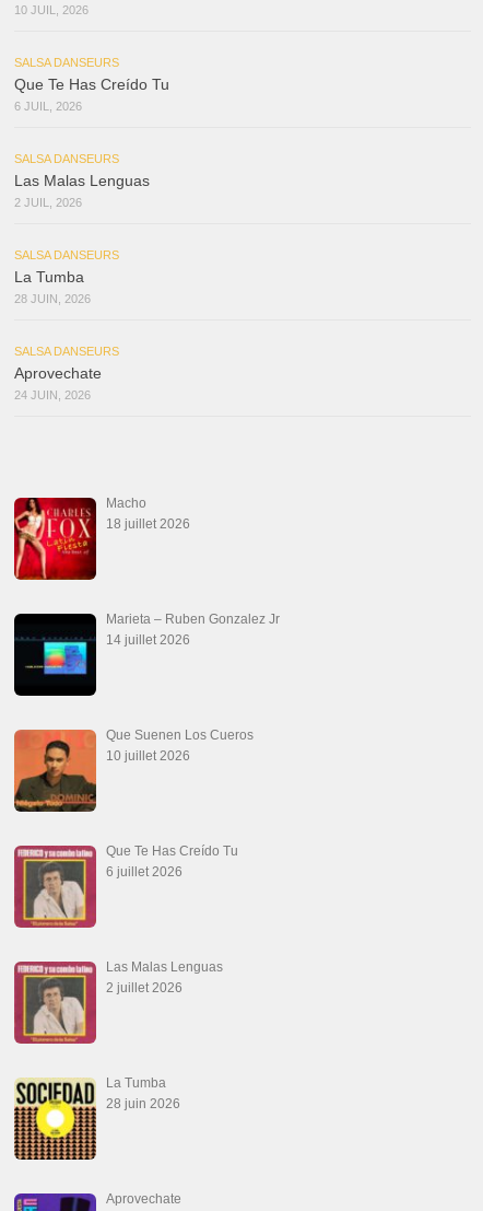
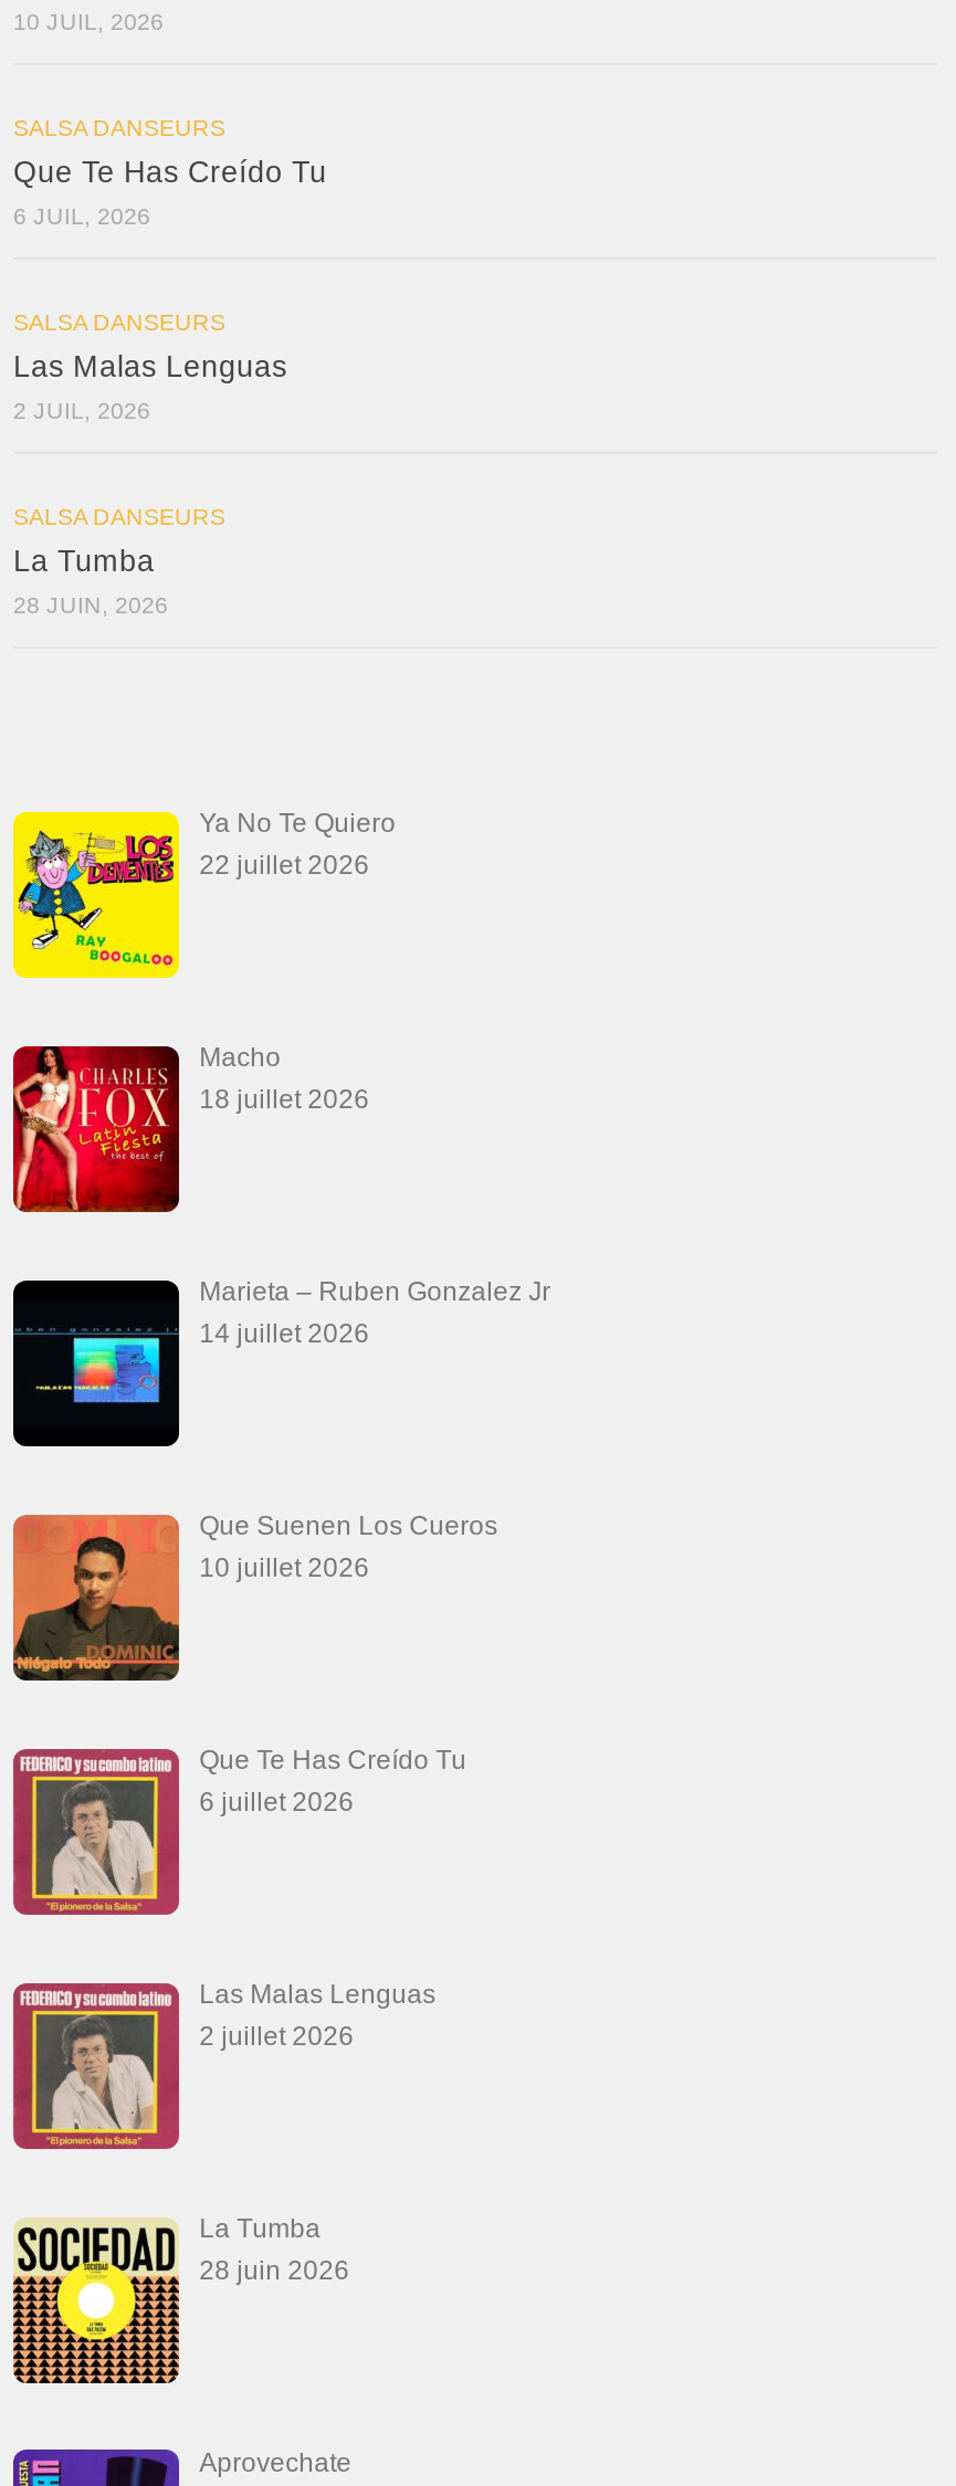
none -> [11,868,181,981] [image]
[14,345,119,402] SALSA DANSEURS | Aprovechate | 24 JUIN, 2026 -> [199,807,396,880] Ya No Te Quiero | 22 juillet 2026

